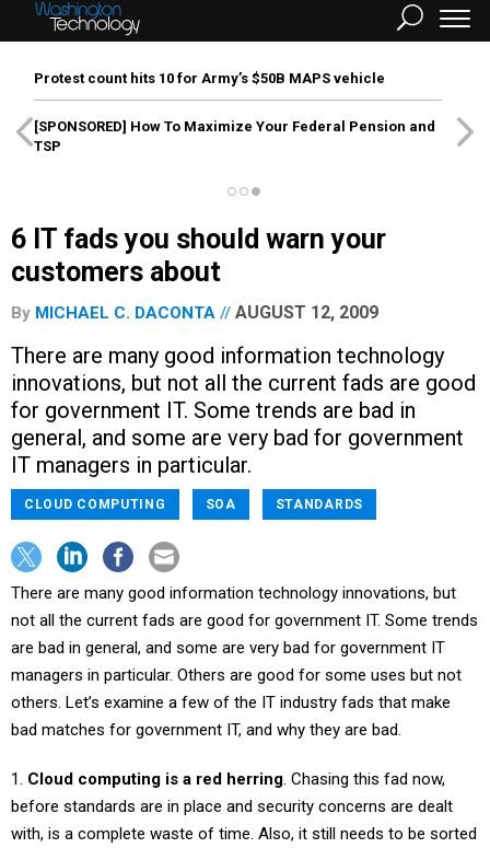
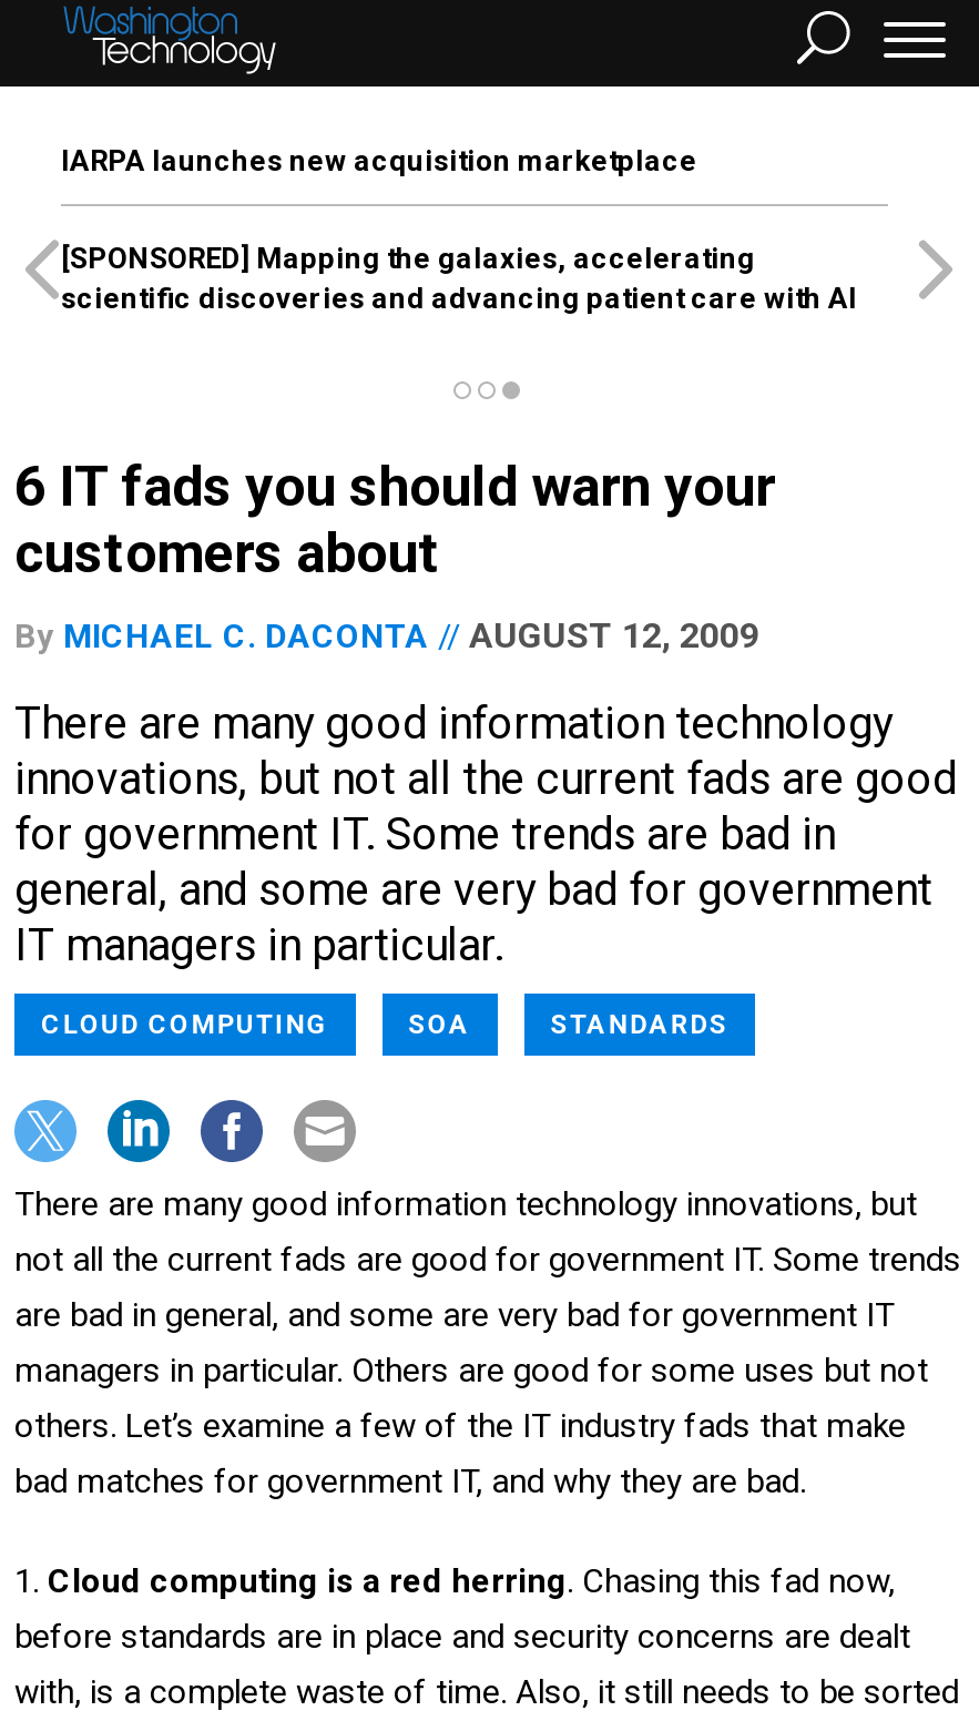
[34,70,385,86] Protest count hits 10 for Army’s $50B MAPS vehicle -> [61,144,697,177] IARPA launches new acquisition marketplace
[34,118,435,154] [SPONSORED] How To Maximize Your Federal Pension and | TSP -> [61,242,857,315] [SPONSORED] Mapping the galaxies, accelerating | scientific discoveries and advancing patient care with AI

